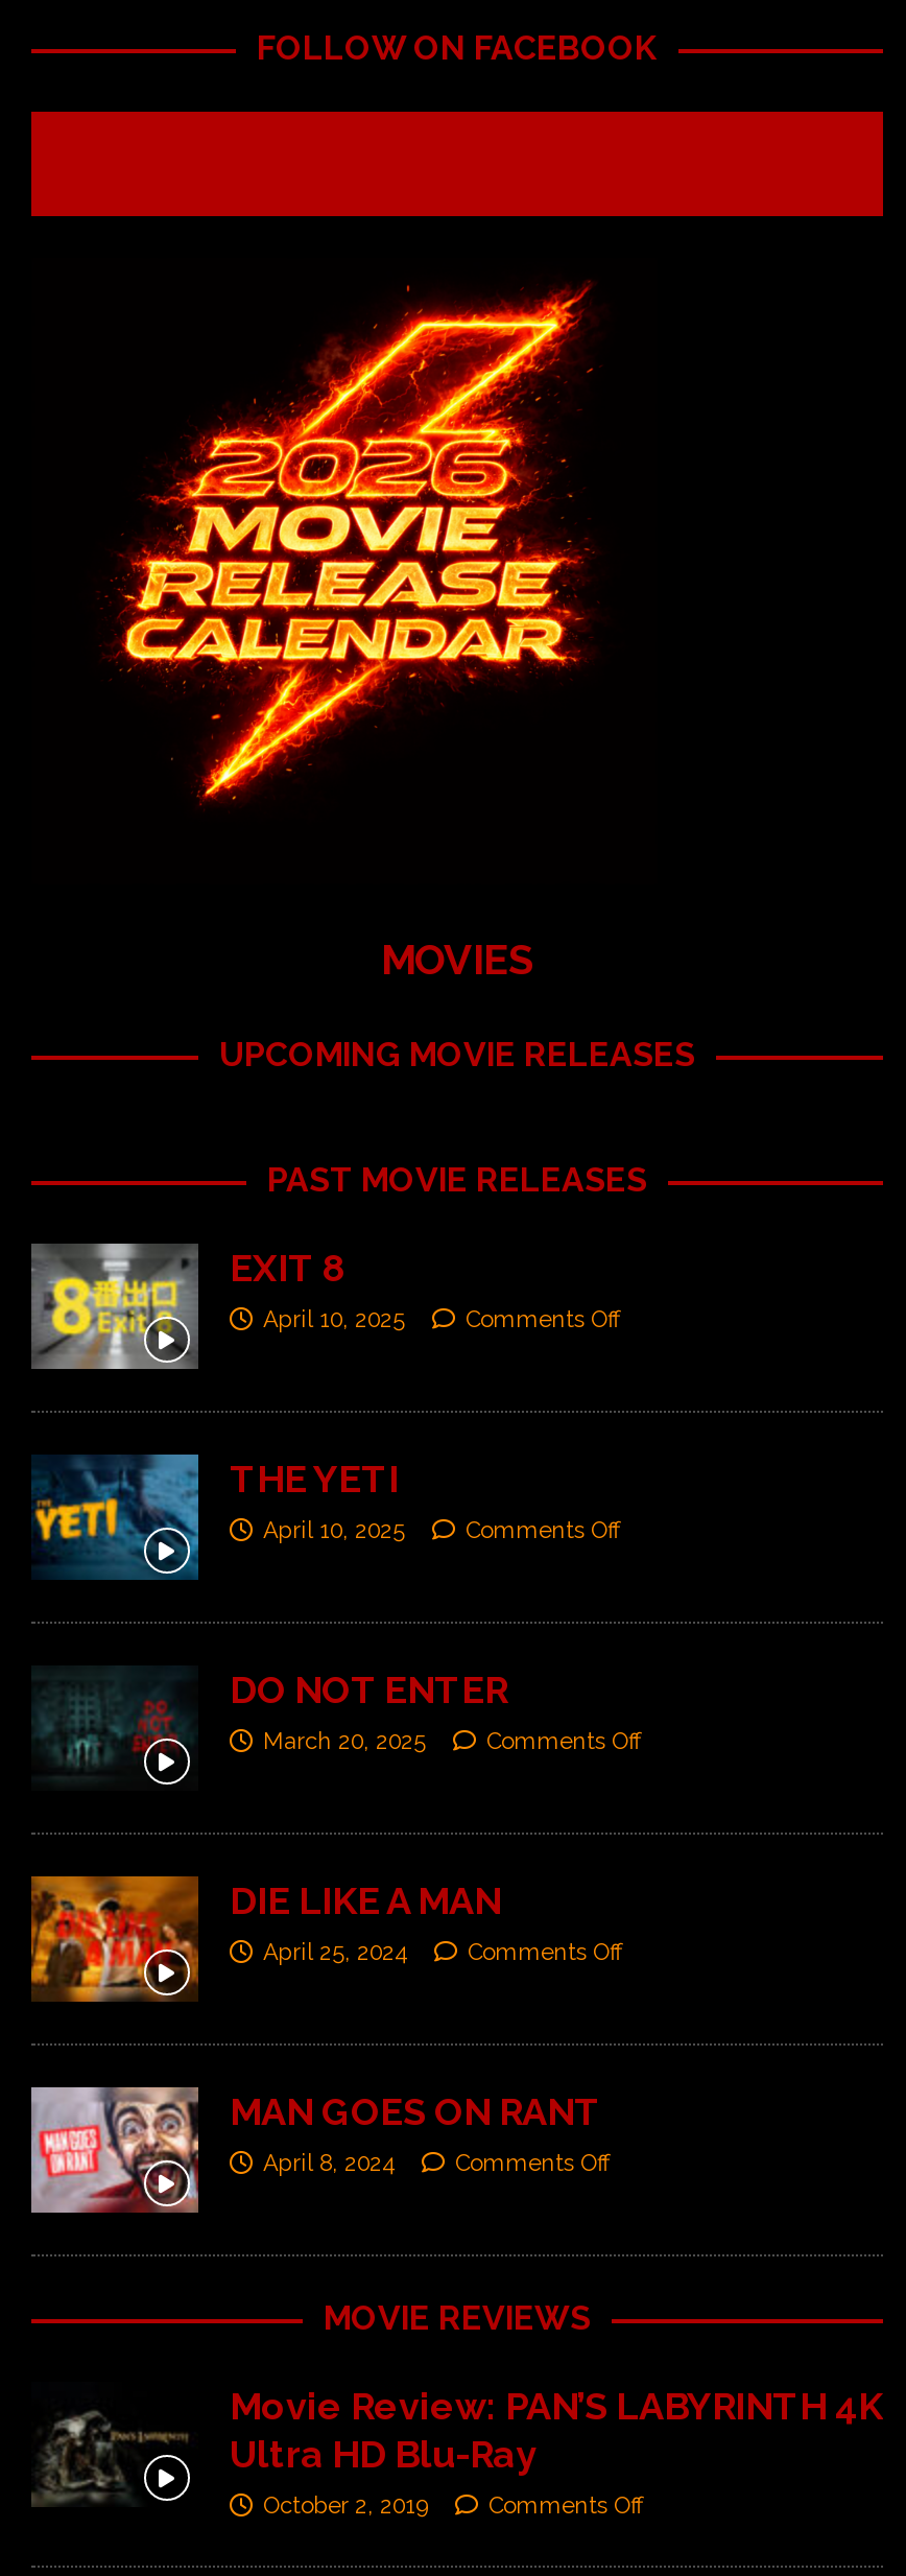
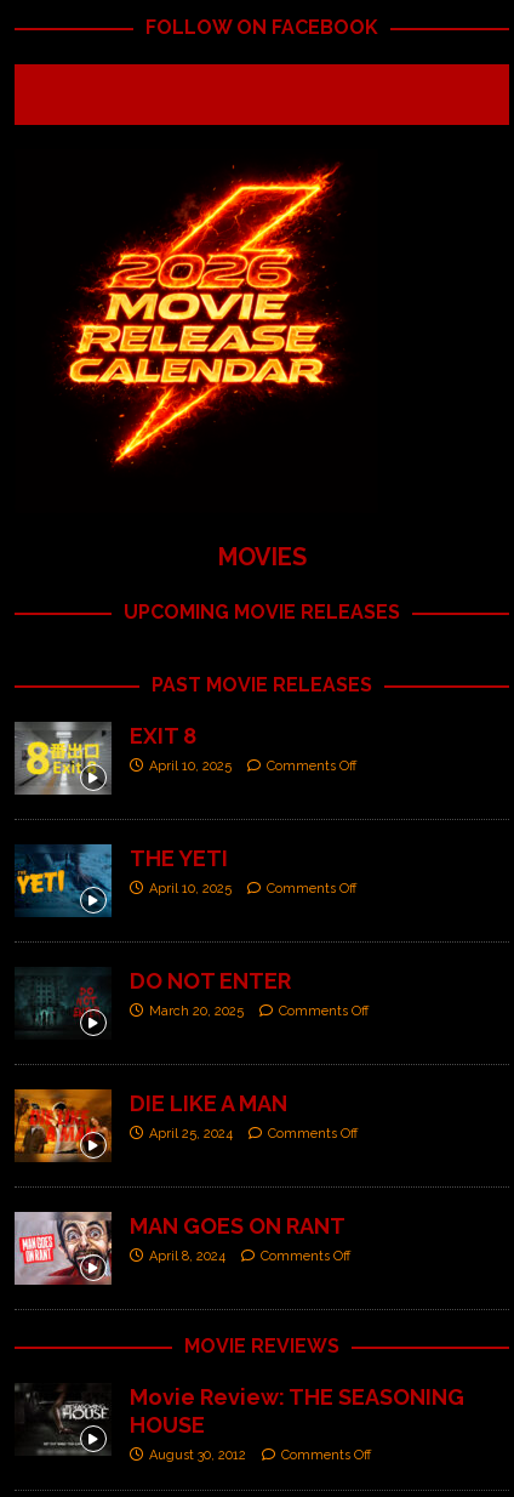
[31,2384,883,2520] [image] | Movie Review: PAN’S LABYRINTH 4K | Ultra HD Blu-Ray | October 2, 2019 -> [15,1384,464,1463] [image] | Movie Review: THE SEASONING | HOUSE | August 30, 2012

